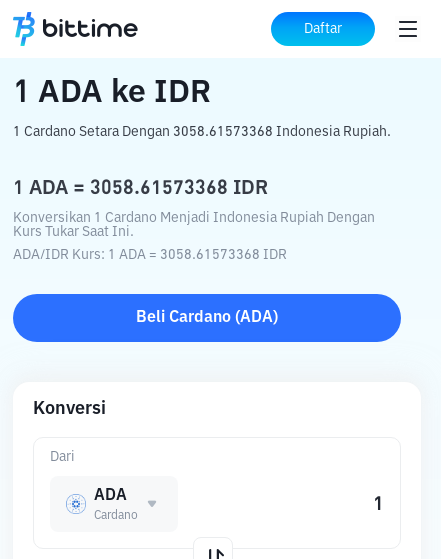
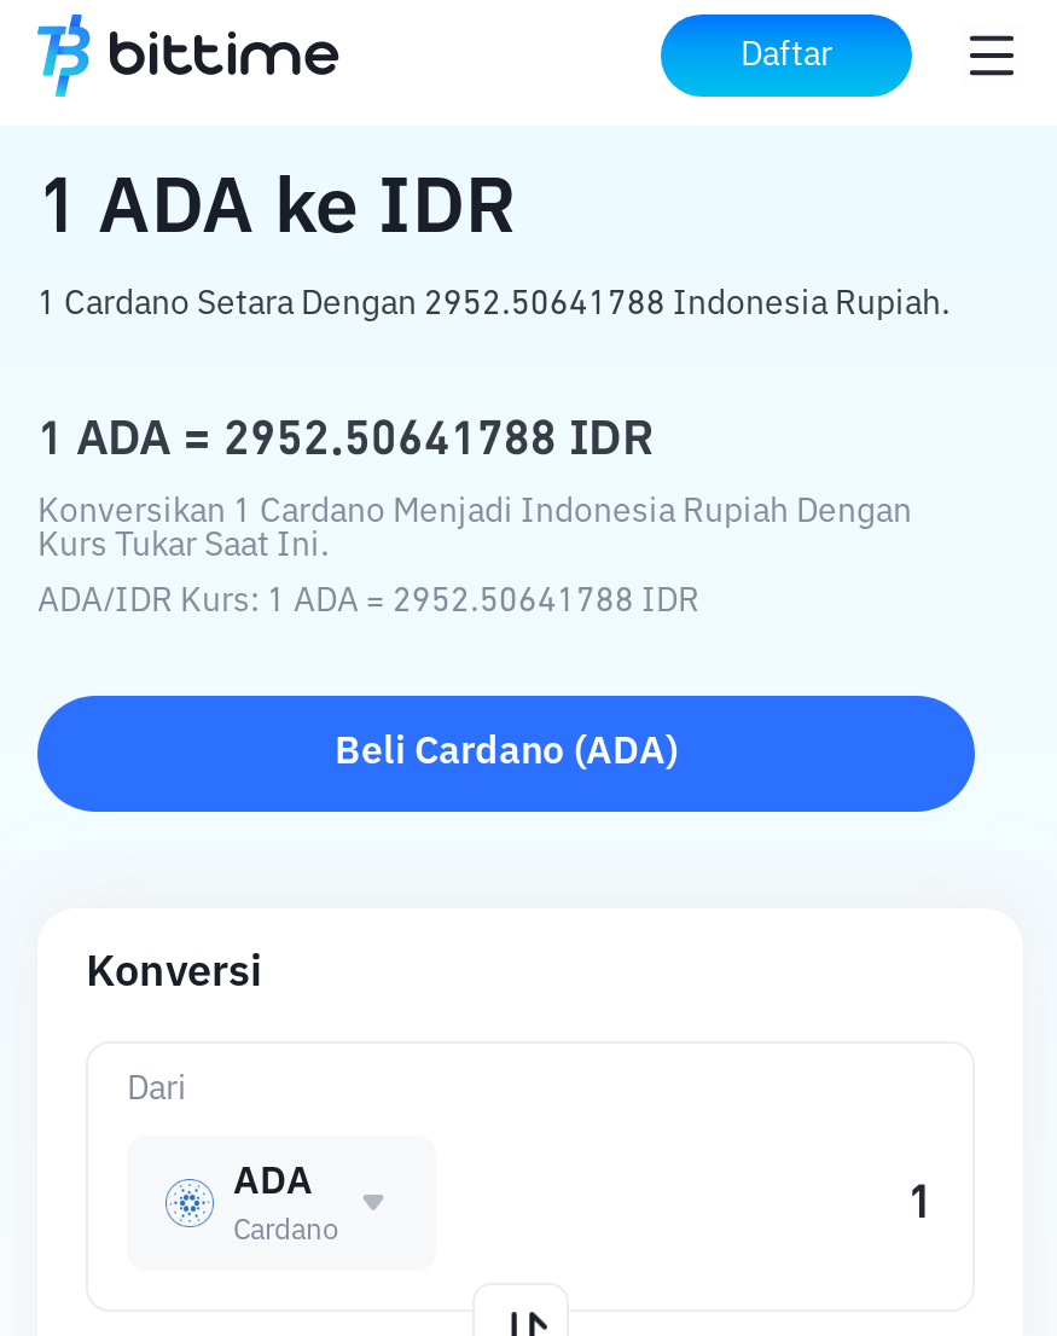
[13,125,391,139] 1 Cardano Setara Dengan 3058.61573368 Indonesia Rupiah. -> [37,287,951,321] 1 Cardano Setara Dengan 2952.50641788 Indonesia Rupiah.
[13,178,268,198] 1 ADA = 3058.61573368 IDR -> [37,416,654,464] 1 ADA = 2952.50641788 IDR
[13,248,287,262] ADA/IDR Kurs: 1 ADA = 3058.61573368 IDR -> [37,585,699,618] ADA/IDR Kurs: 1 ADA = 2952.50641788 IDR

